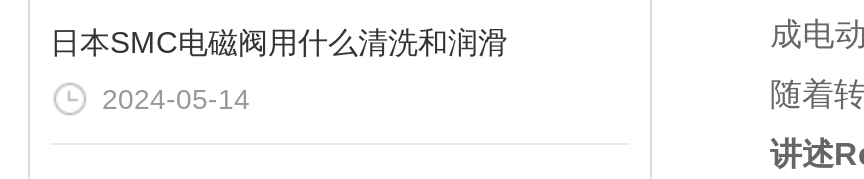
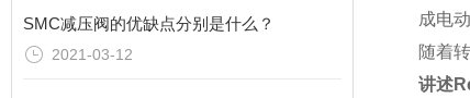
[50,25,508,59] 日本SMC电磁阀用什么清洗和润滑 -> [23,14,275,33] SMC减压阀的优缺点分别是什么？
[102,82,250,114] 2024-05-14 -> [52,45,133,63] 2021-03-12

